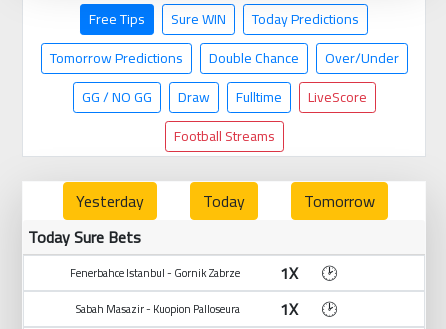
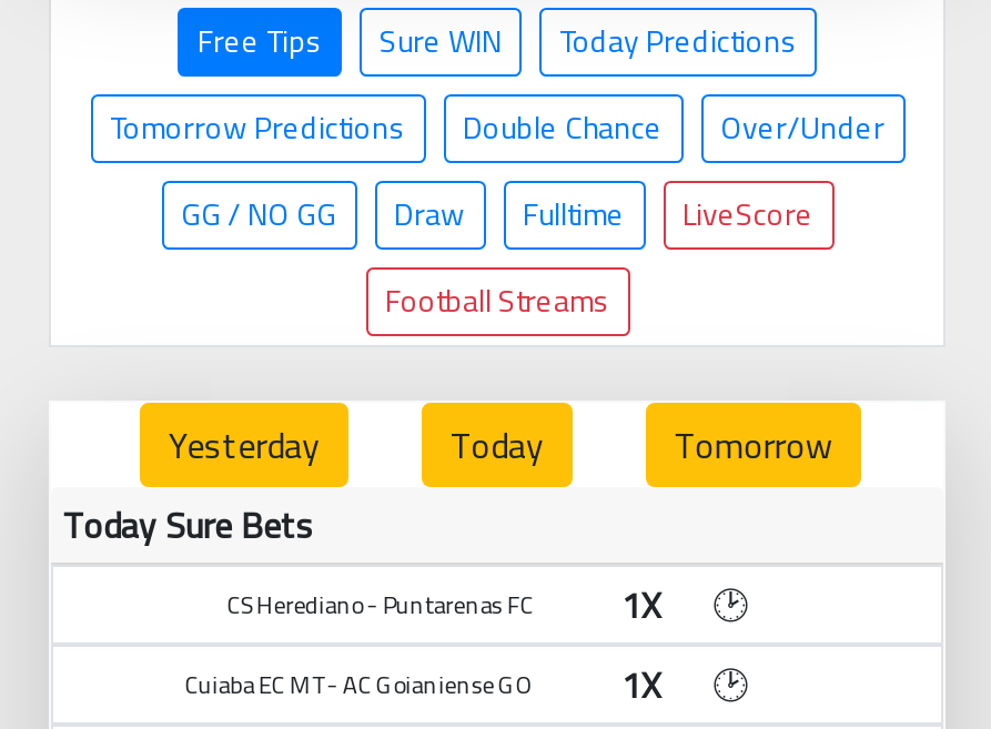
[70,263,240,283] Fenerbahce Istanbul - Gornik Zabrze -> [227,583,534,627] CS Herediano - Puntarenas FC
[76,299,240,319] Sabah Masazir - Kuopion Palloseura -> [185,662,534,707] Cuiaba EC MT - AC Goianiense GO

